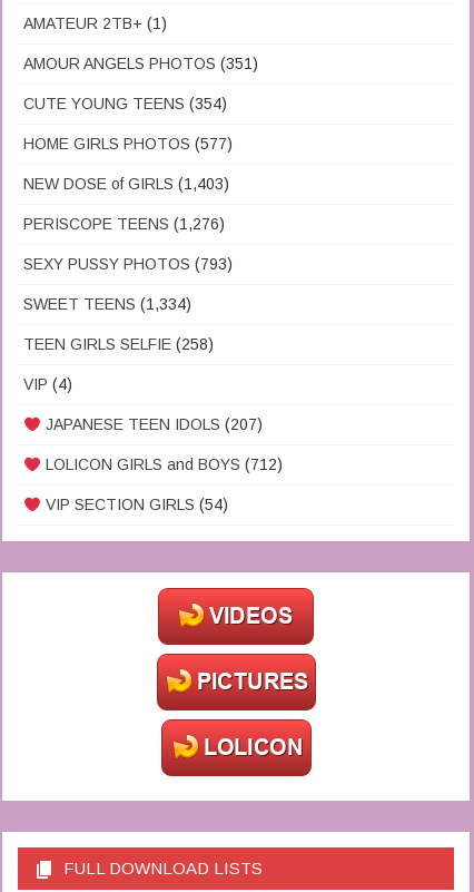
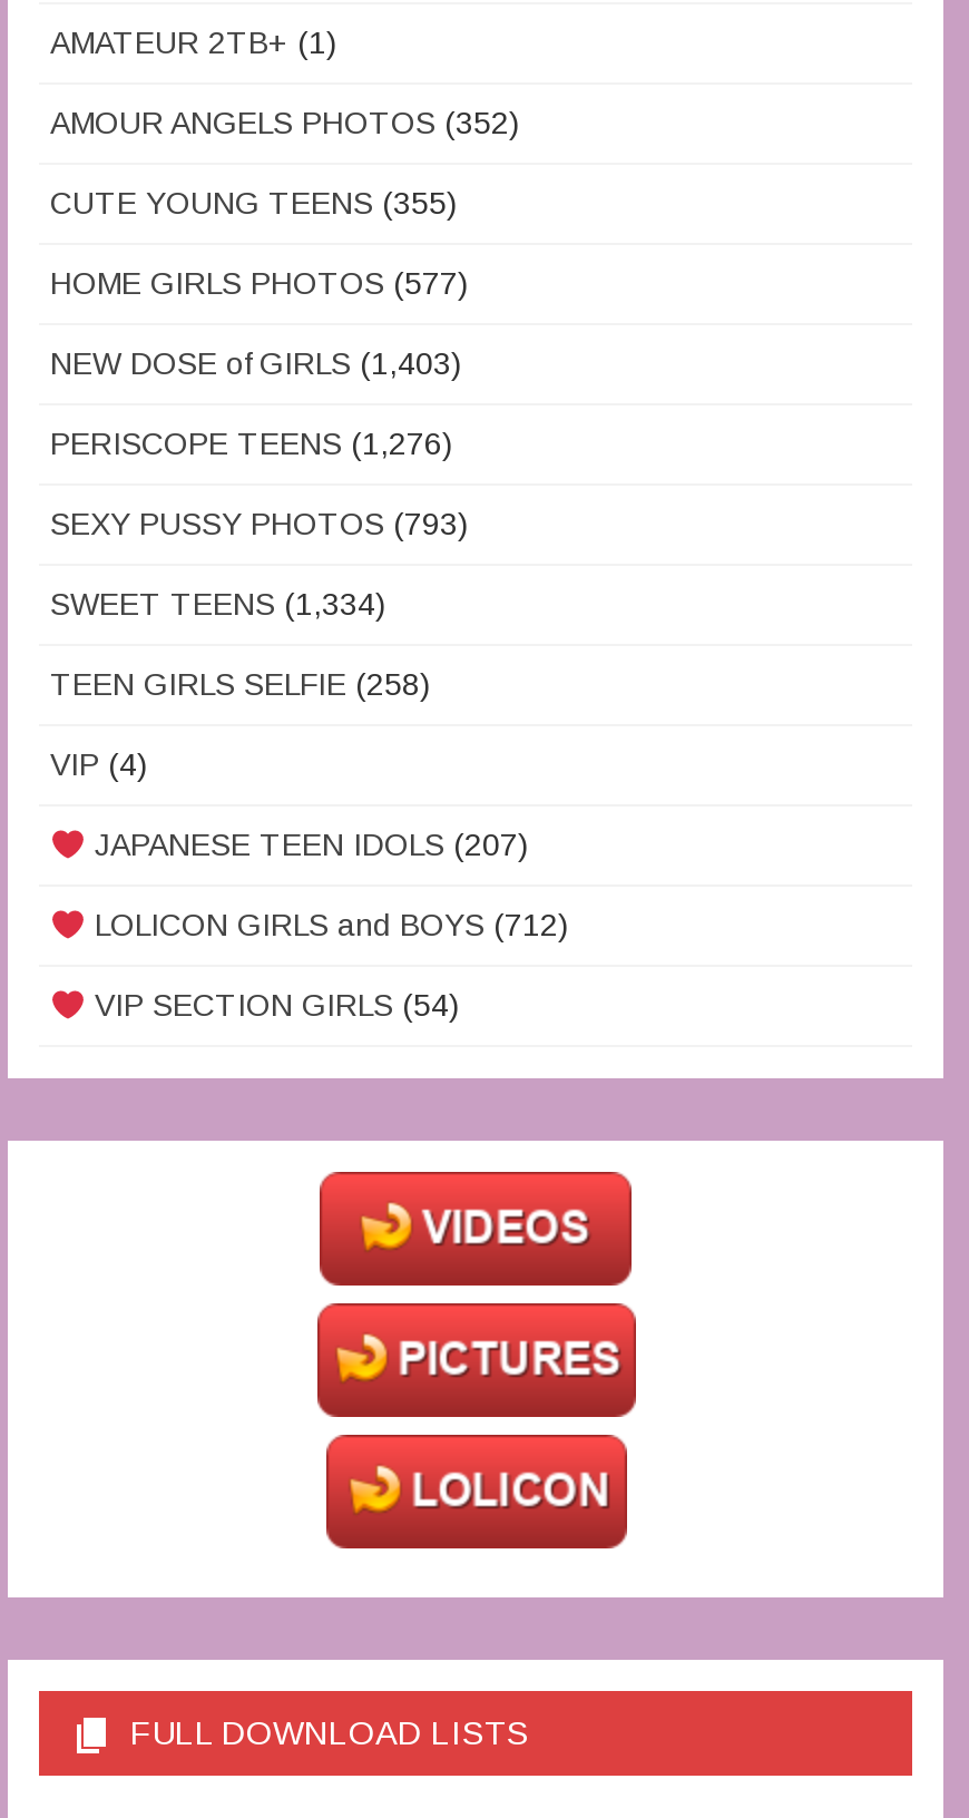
[23,55,258,73] AMOUR ANGELS PHOTOS (351) -> [50,105,520,141] AMOUR ANGELS PHOTOS (352)
[23,95,227,113] CUTE YOUNG TEENS (354) -> [50,186,458,221] CUTE YOUNG TEENS (355)

